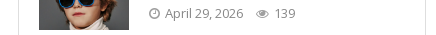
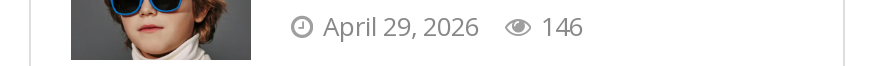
[165,4,295,22] April 29, 2026 139 -> [323,8,583,44] April 29, 2026 146

